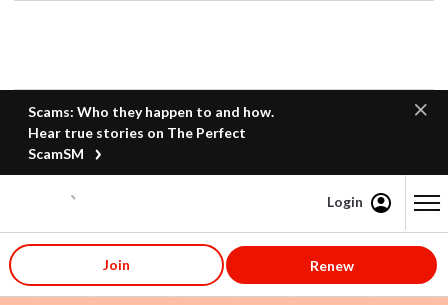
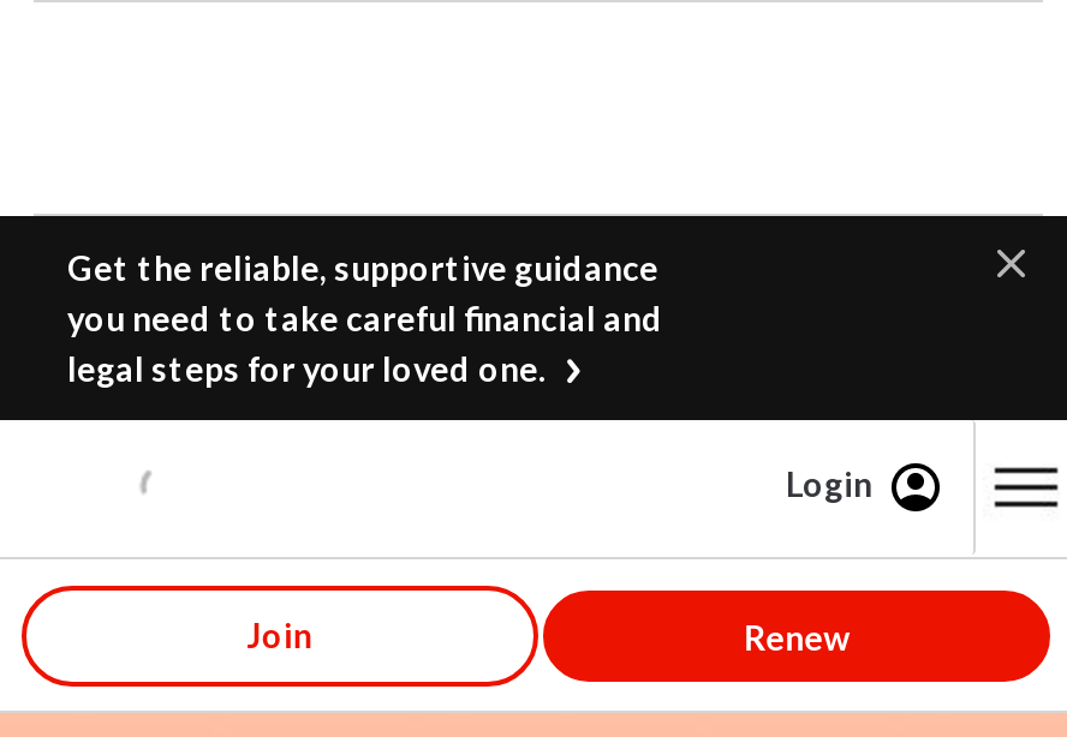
[28,103,274,162] Scams: Who they happen to and how. | Hear true stories on The Perfect | ScamSM -> [67,247,663,389] Get the reliable, supportive guidance | you need to take careful financial and | legal steps for your loved one.

